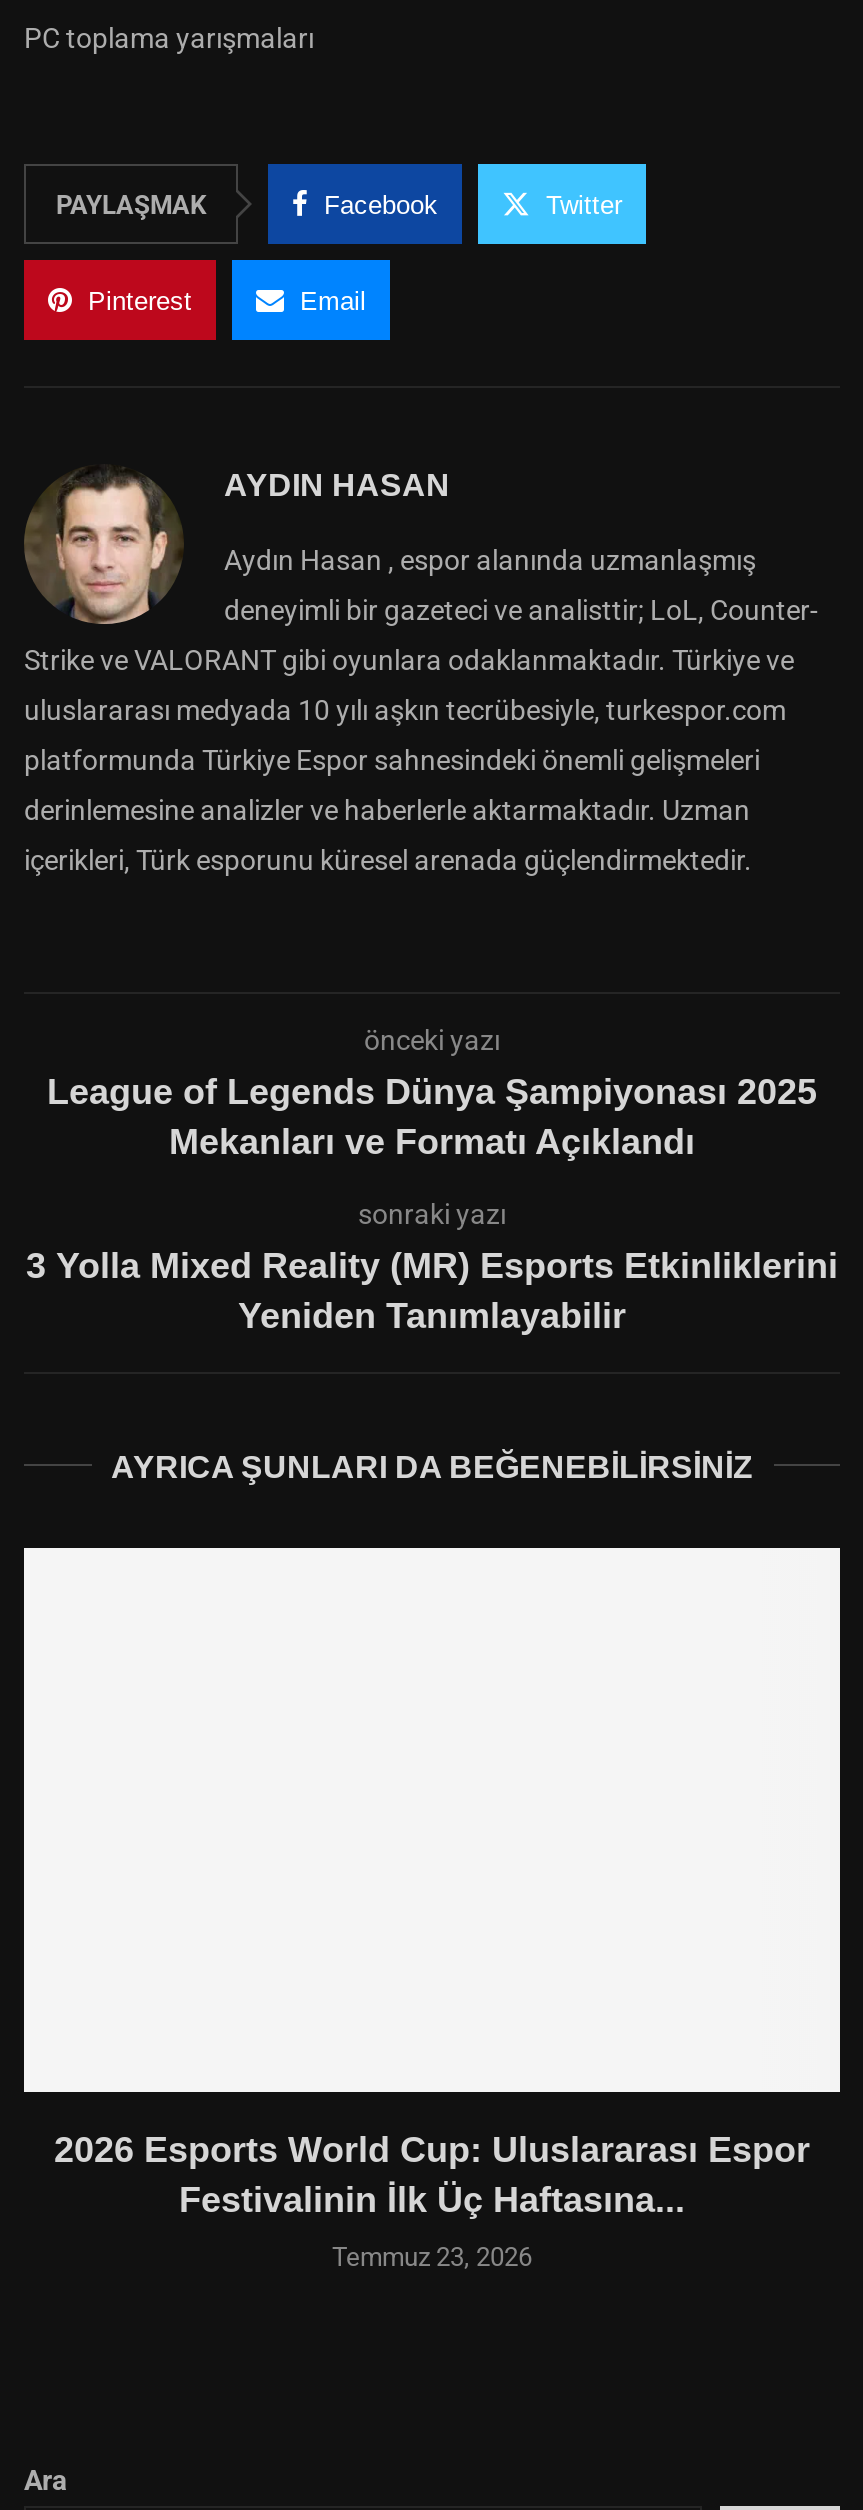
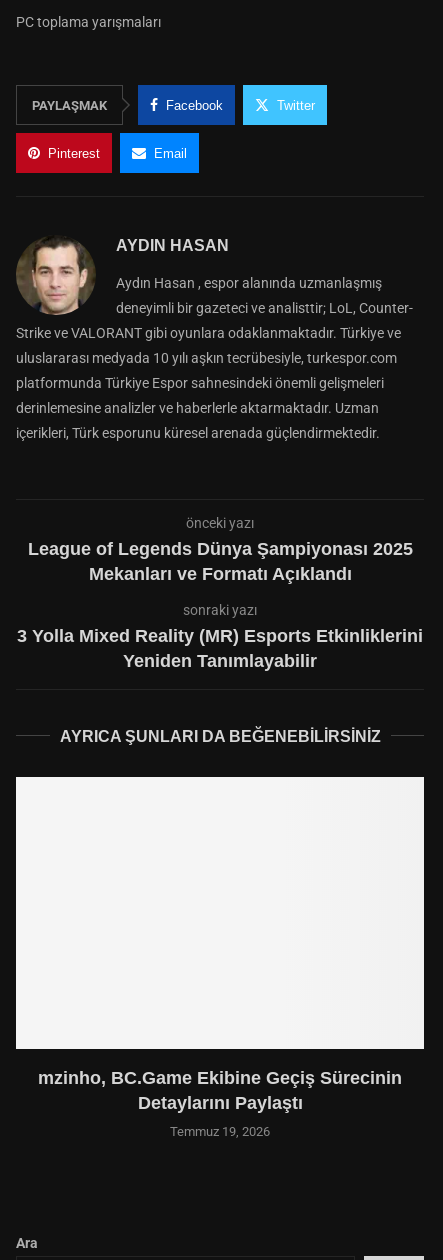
[54,2130,810,2220] 2026 Esports World Cup: Uluslararası Espor | Festivalinin İlk Üç Haftasına... -> [38,1068,402,1113] mzinho, BC.Game Ekibine Geçiş Sürecinin | Detaylarını Paylaştı
[332,2242,532,2272] Temmuz 23, 2026 -> [170,1124,270,1139] Temmuz 19, 2026

